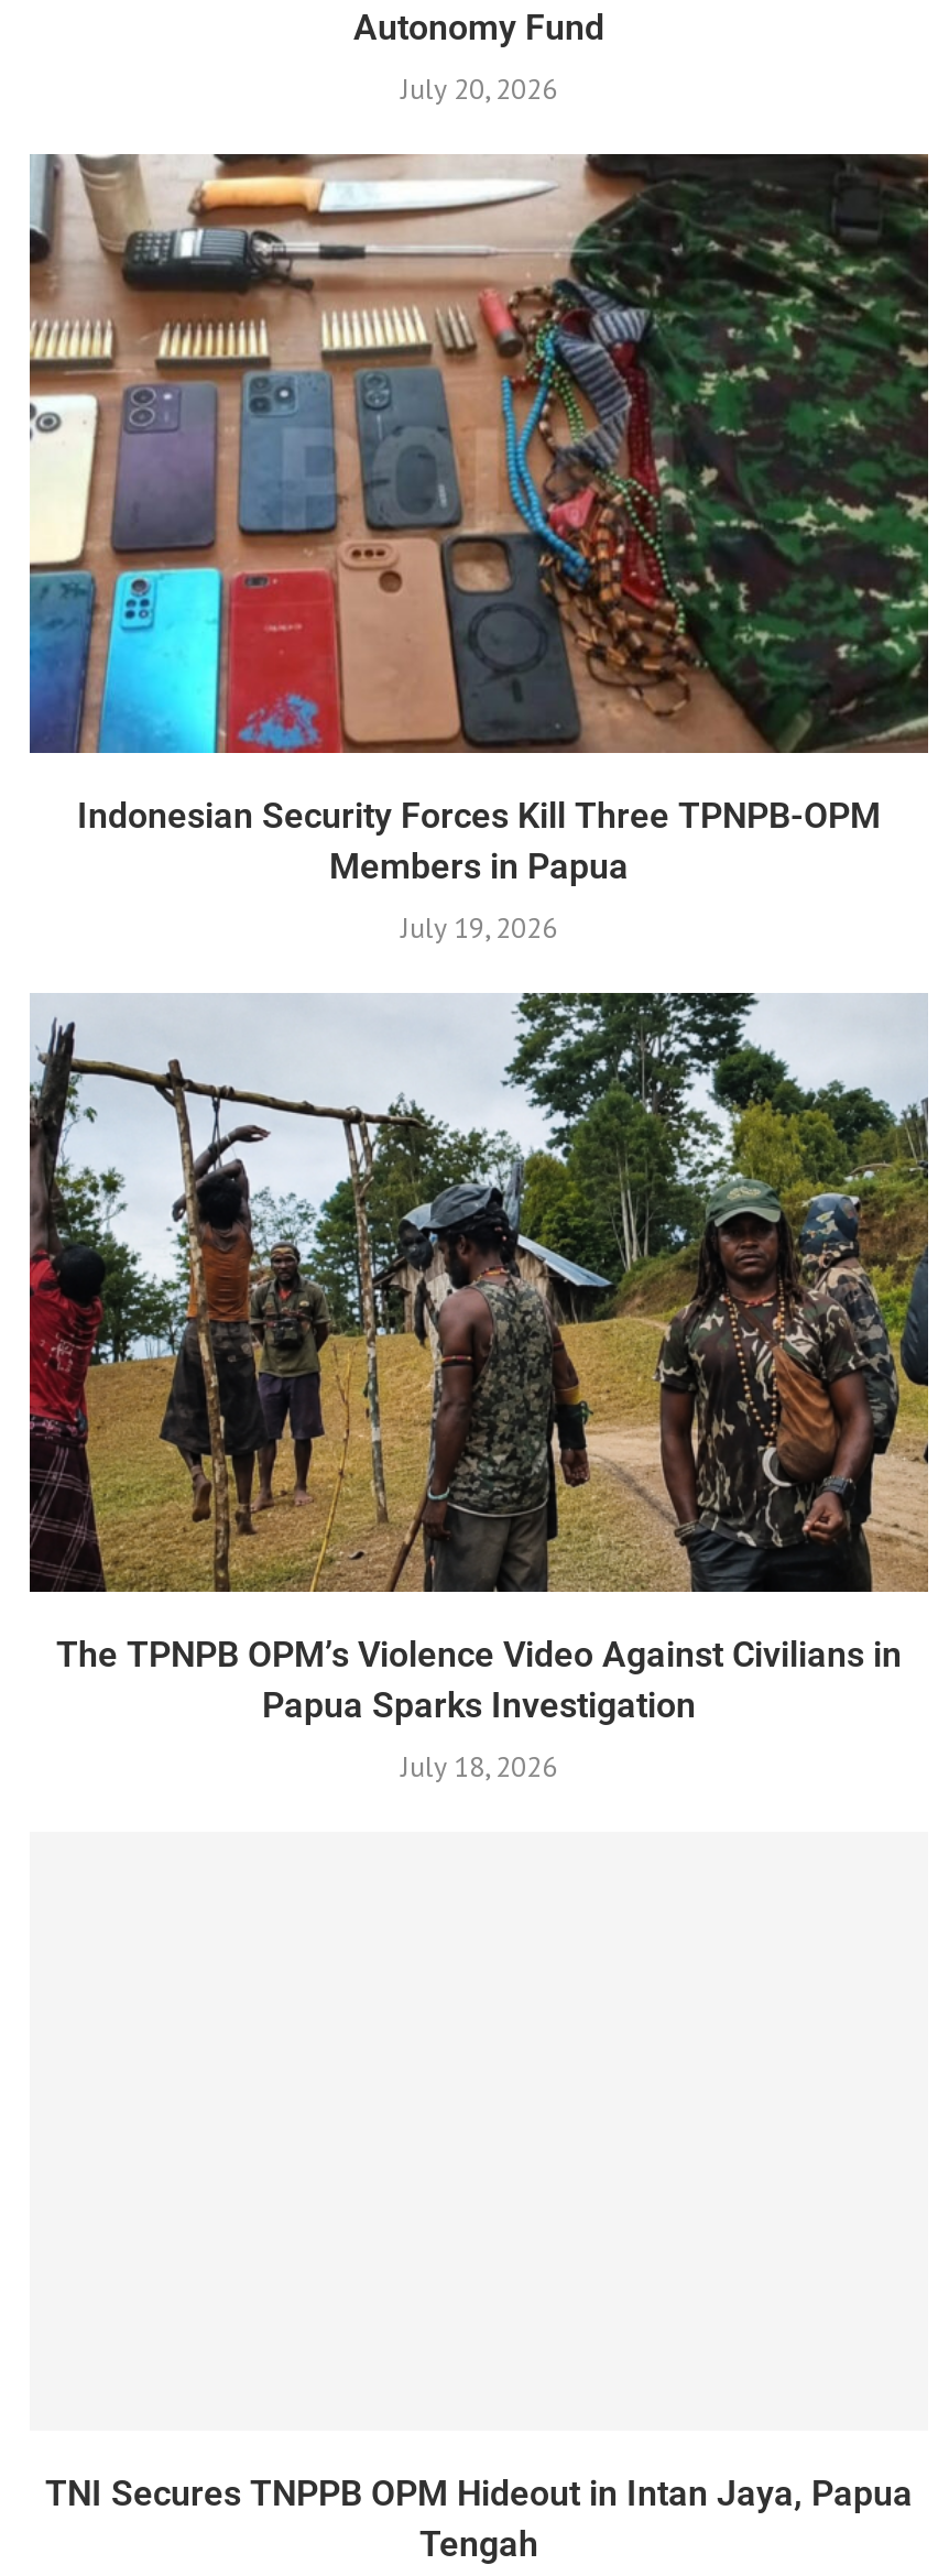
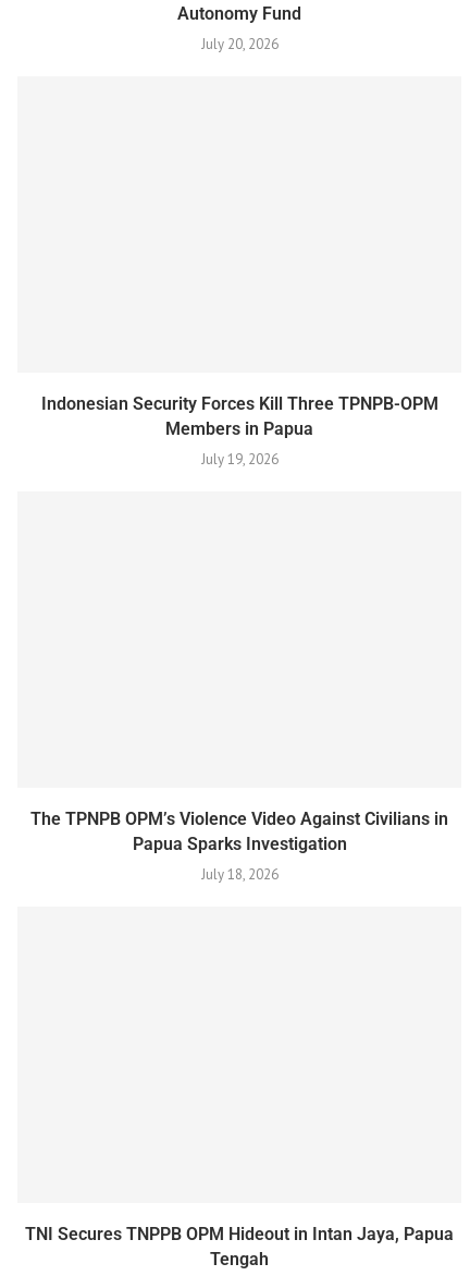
[28,152,930,755] [image] -> none
[28,991,930,1594] [image] -> none

